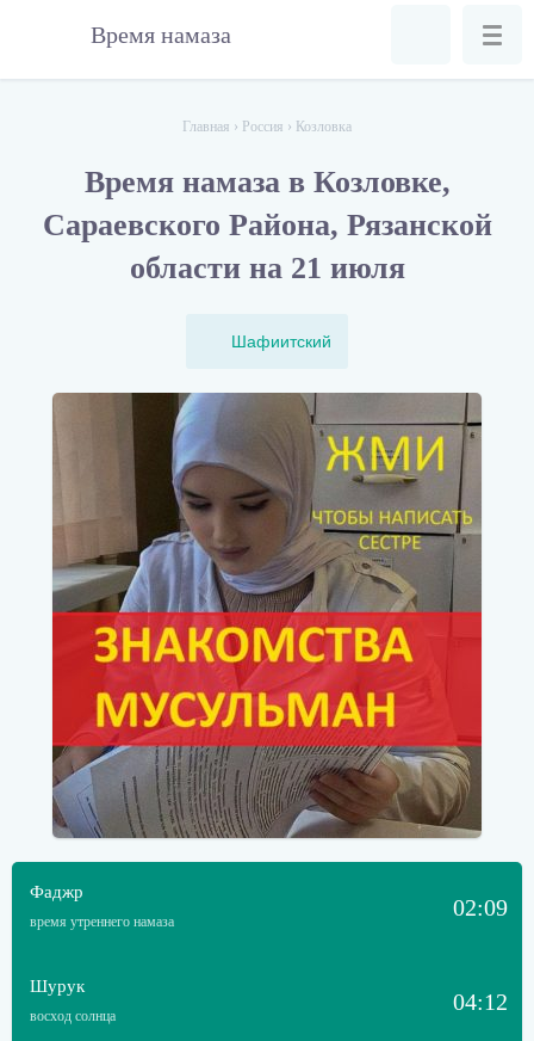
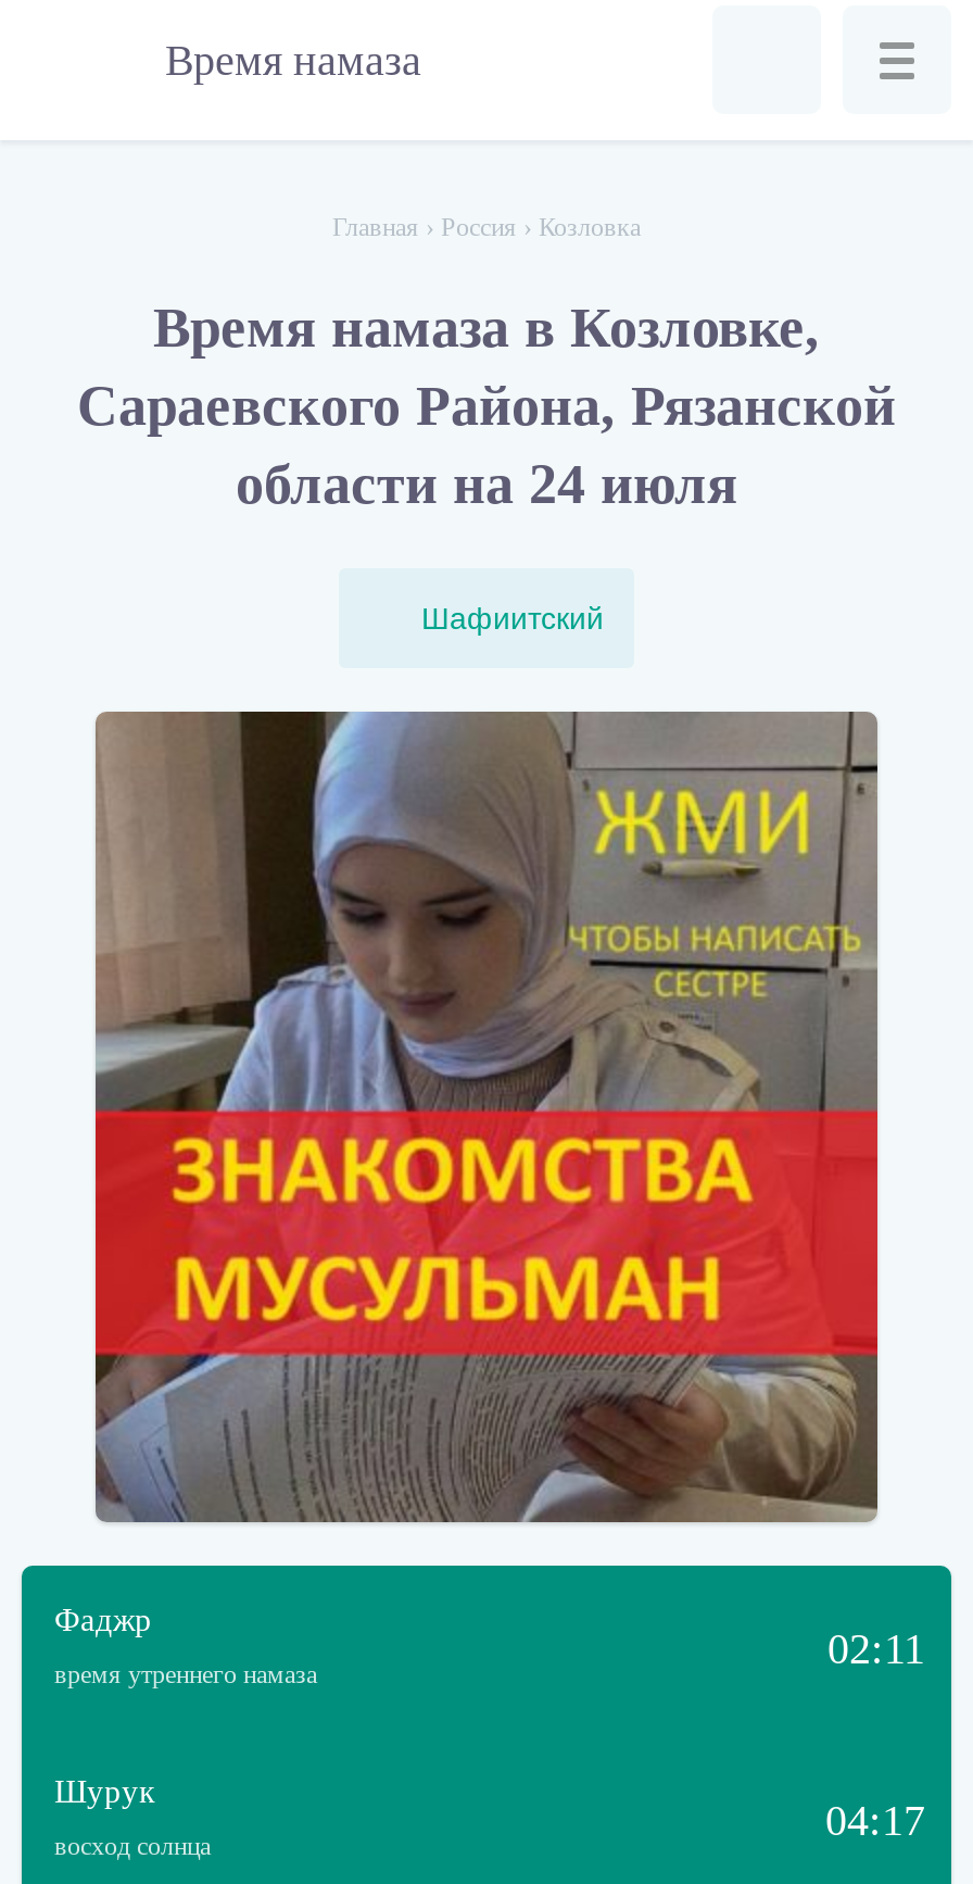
[129,251,405,285] области на 21 июля -> [236,453,737,516] области на 24 июля
[453,894,508,920] 02:09 -> [827,1624,925,1672] 02:11
[453,988,508,1015] 04:12 -> [825,1796,925,1844] 04:17

